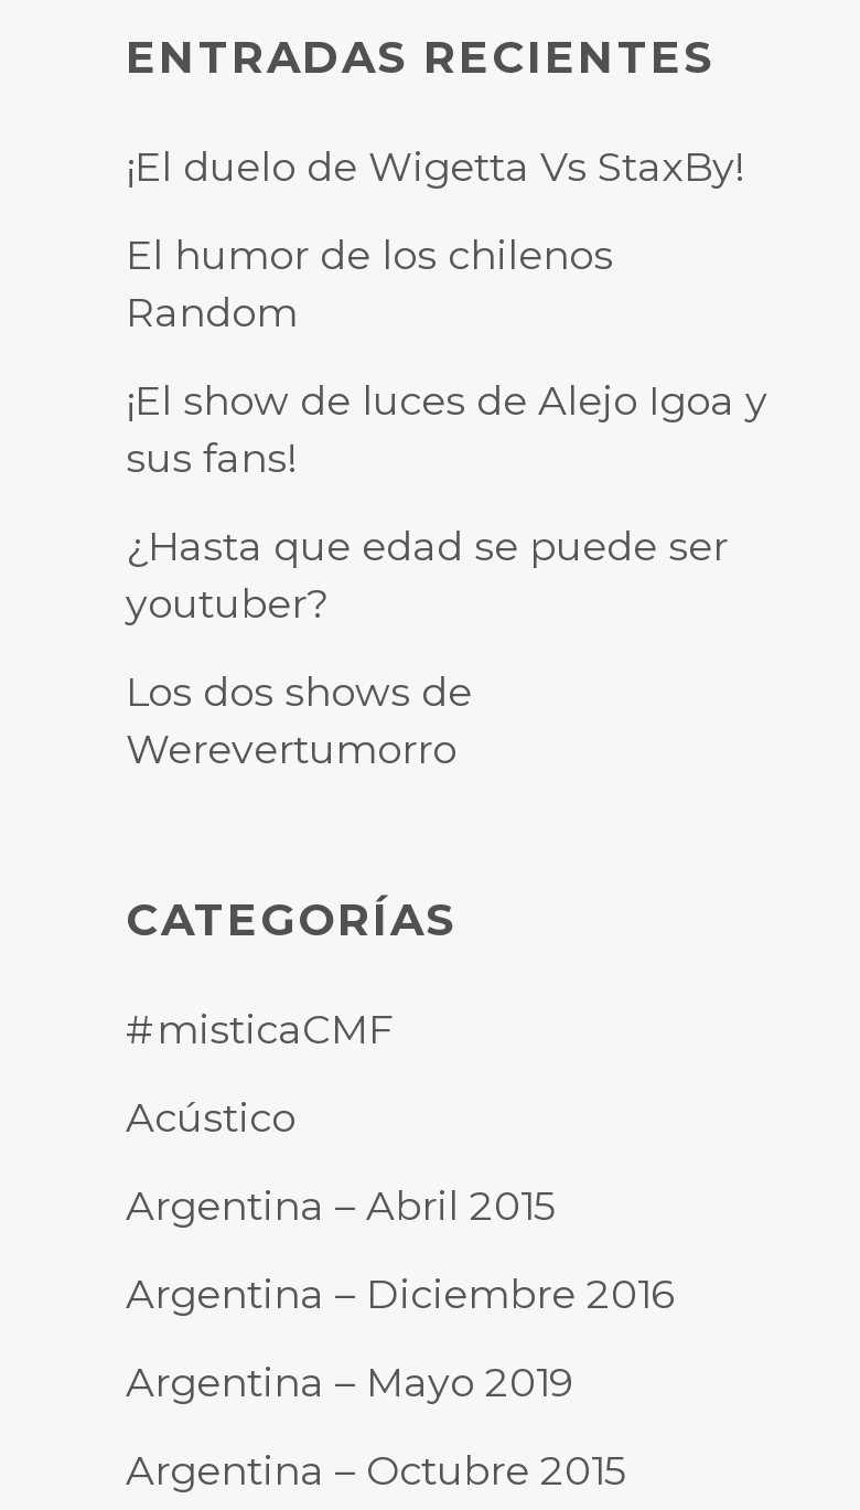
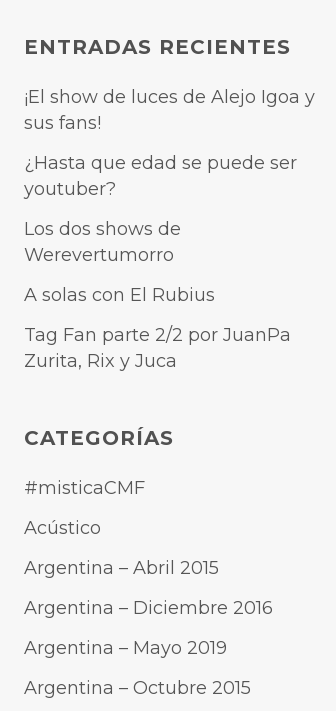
[126,143,743,338] ¡El duelo de Wigetta Vs StaxBy! | El humor de los chilenos | Random -> none
moved [126,377,767,774] -> [24,86,315,266]: ¡El show de luces de Alejo Igoa y | sus fans! | ¿Hasta que edad se puede ser | youtuber? | Los dos shows de | Werevertumorro
none -> [24,284,291,372] A solas con El Rubius | Tag Fan parte 2/2 por JuanPa | Zurita, Rix y Juca

